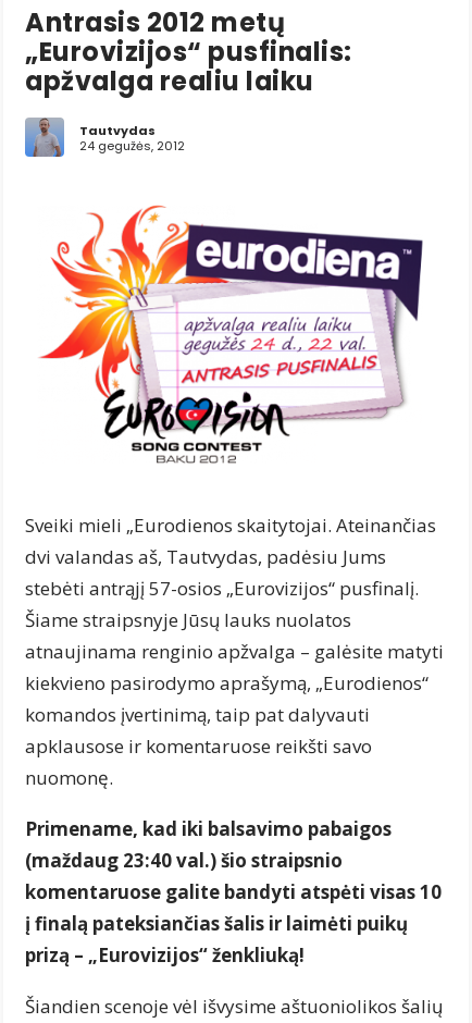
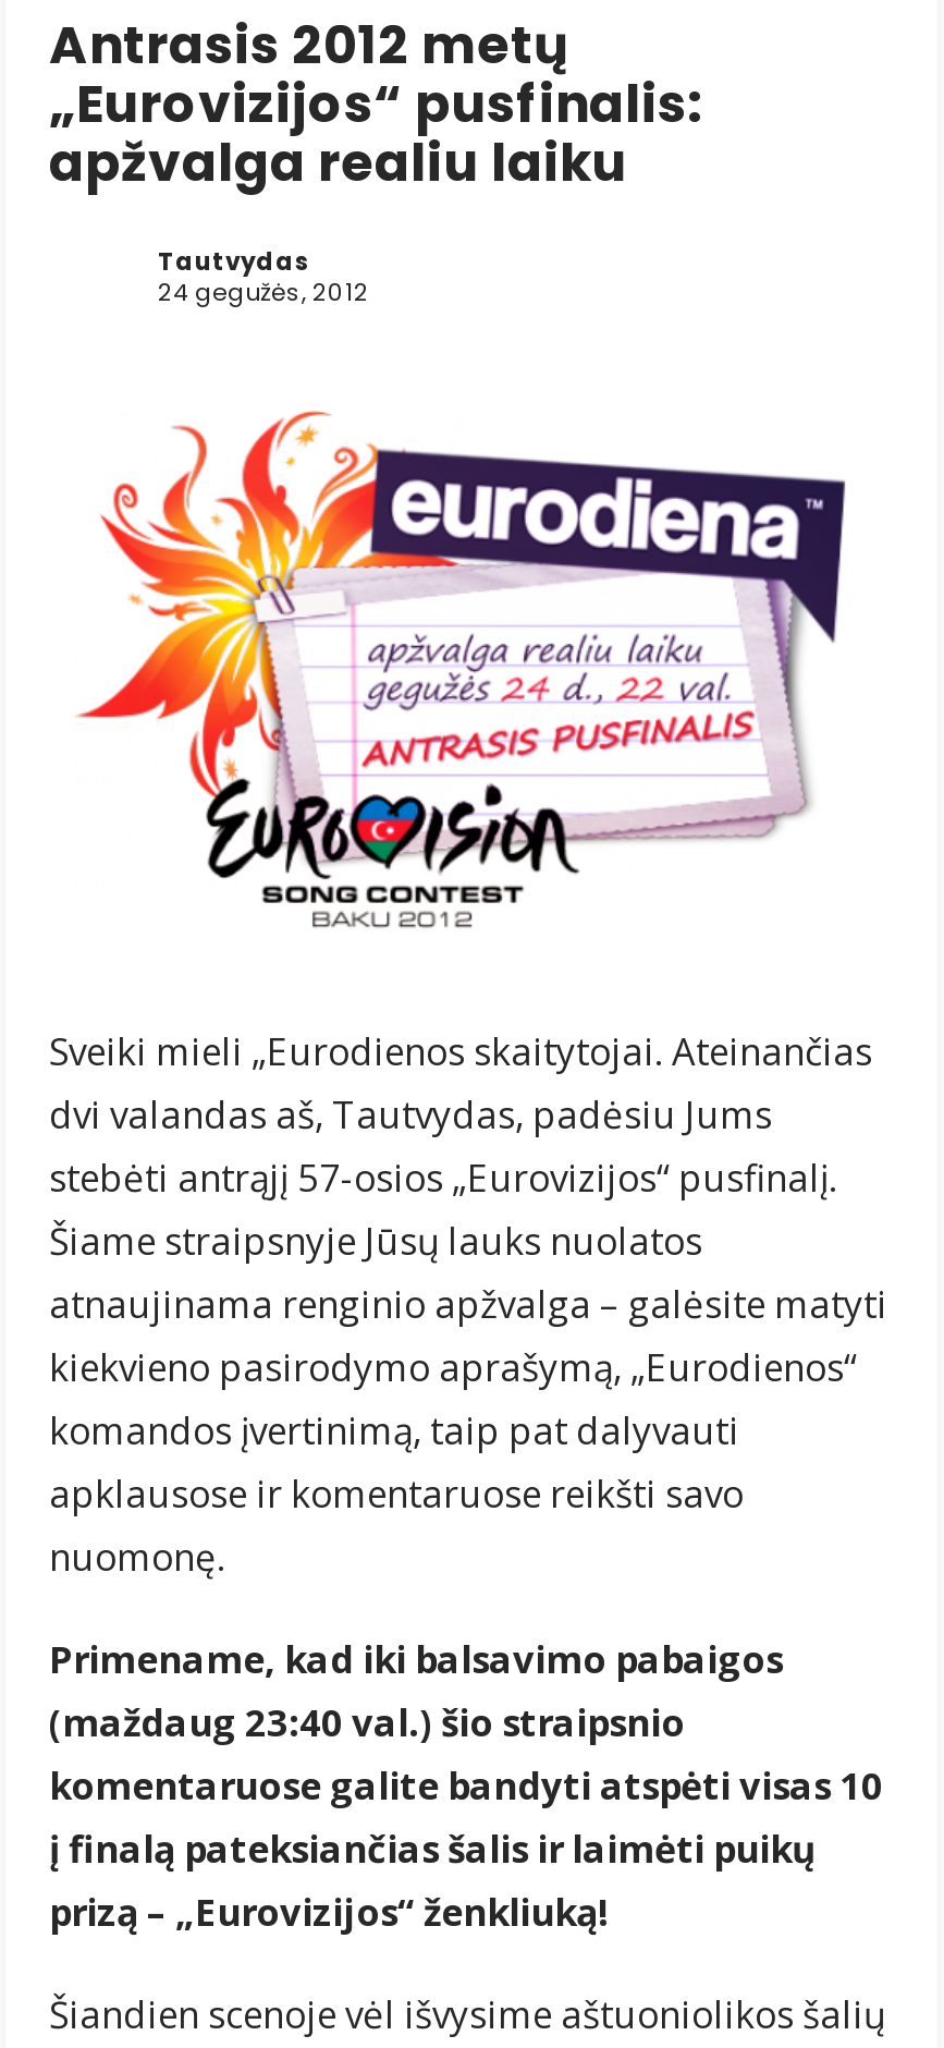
[24,116,65,158] [image] -> none

